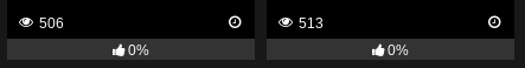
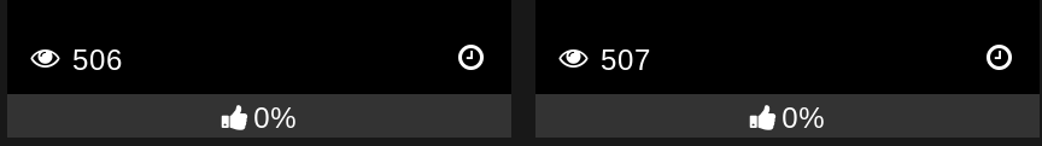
[295,15,324,32] 513 -> [593,44,651,77] 507

